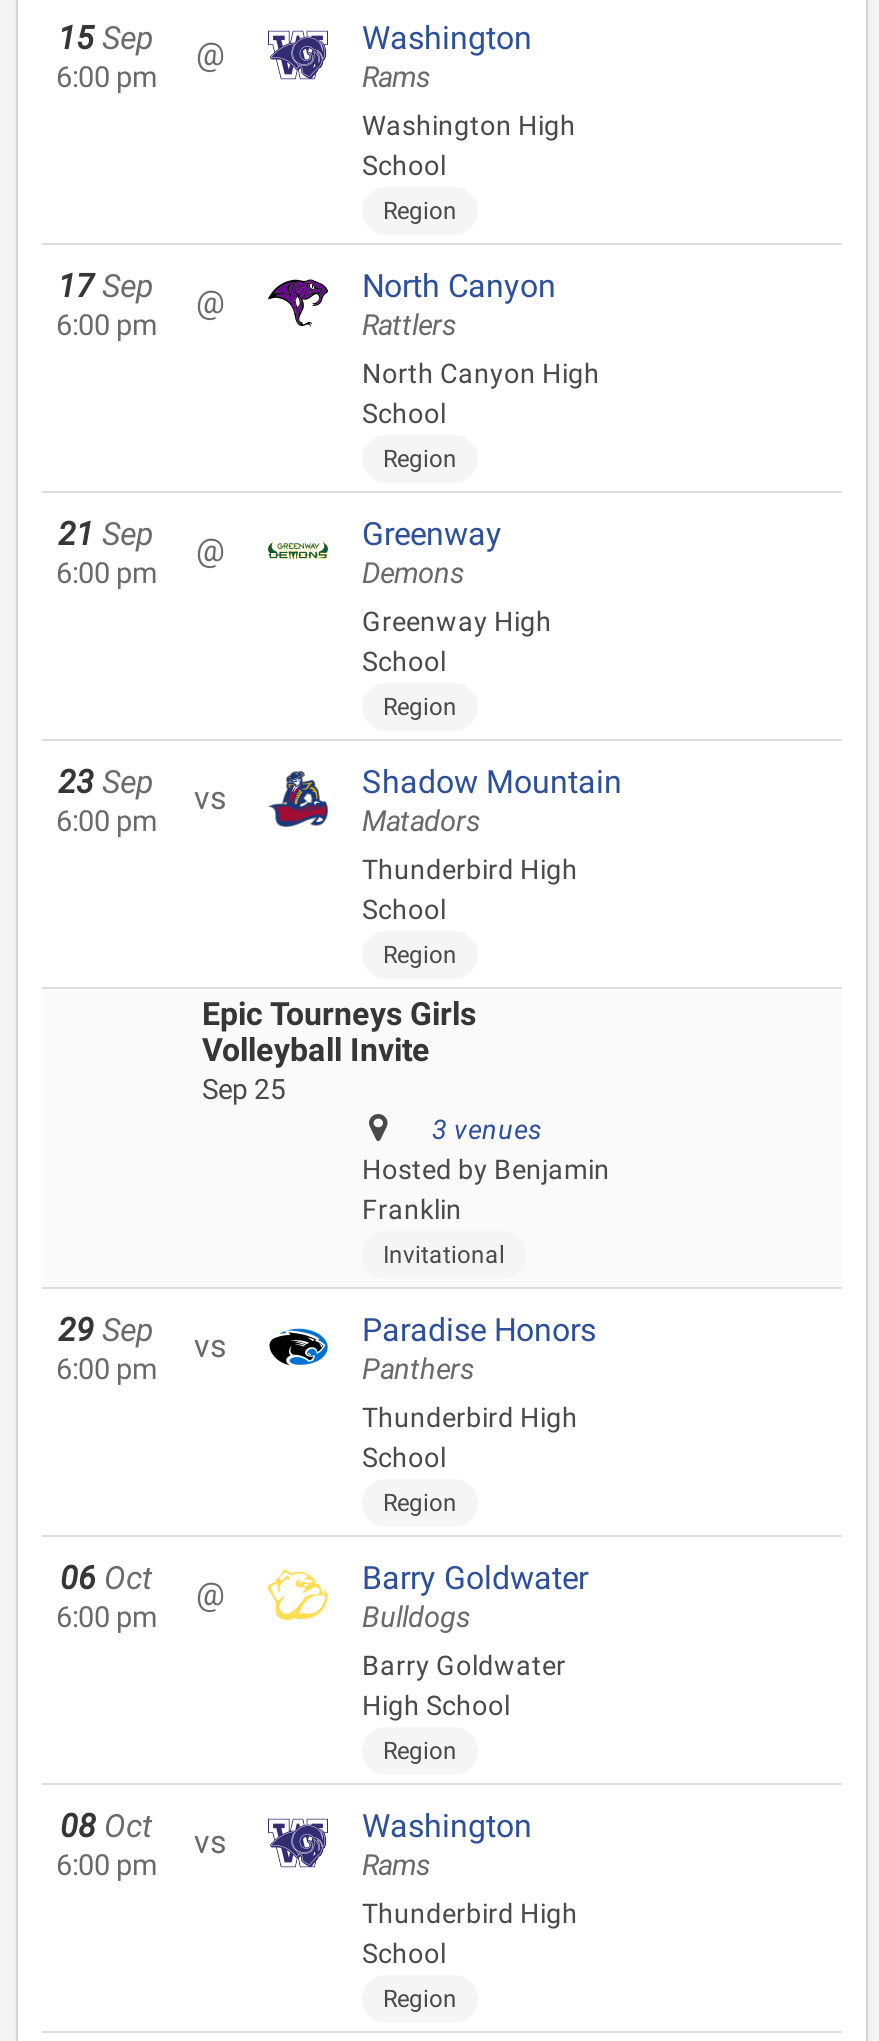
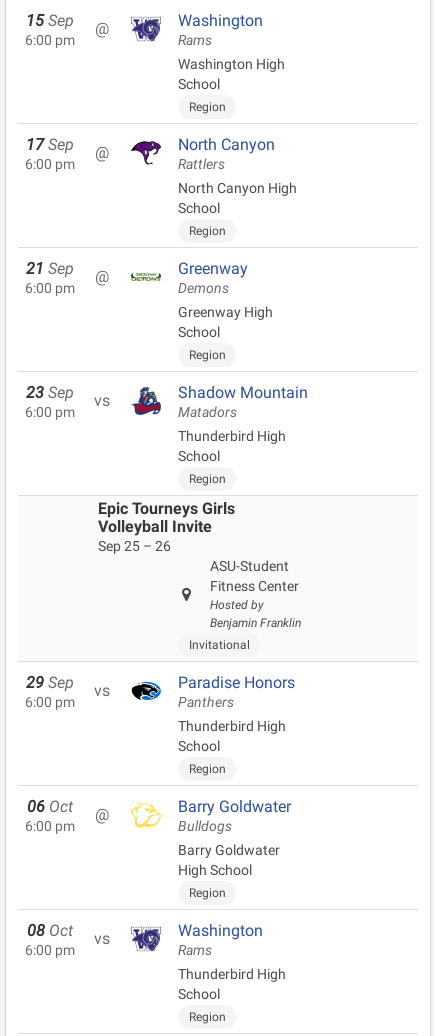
[202,1073,610,1225] Sep 25 | 3 venues | Hosted by Benjamin | Franklin -> [98,538,301,630] Sep 25 – 26 | ASU-Student | Fitness Center | Hosted by | Benjamin Franklin

